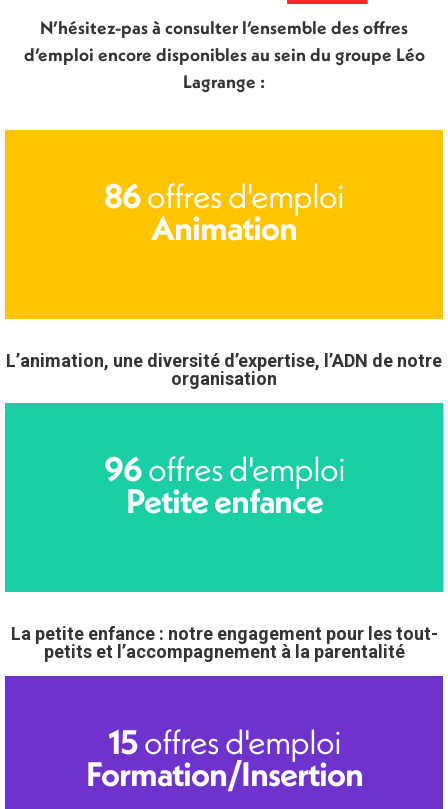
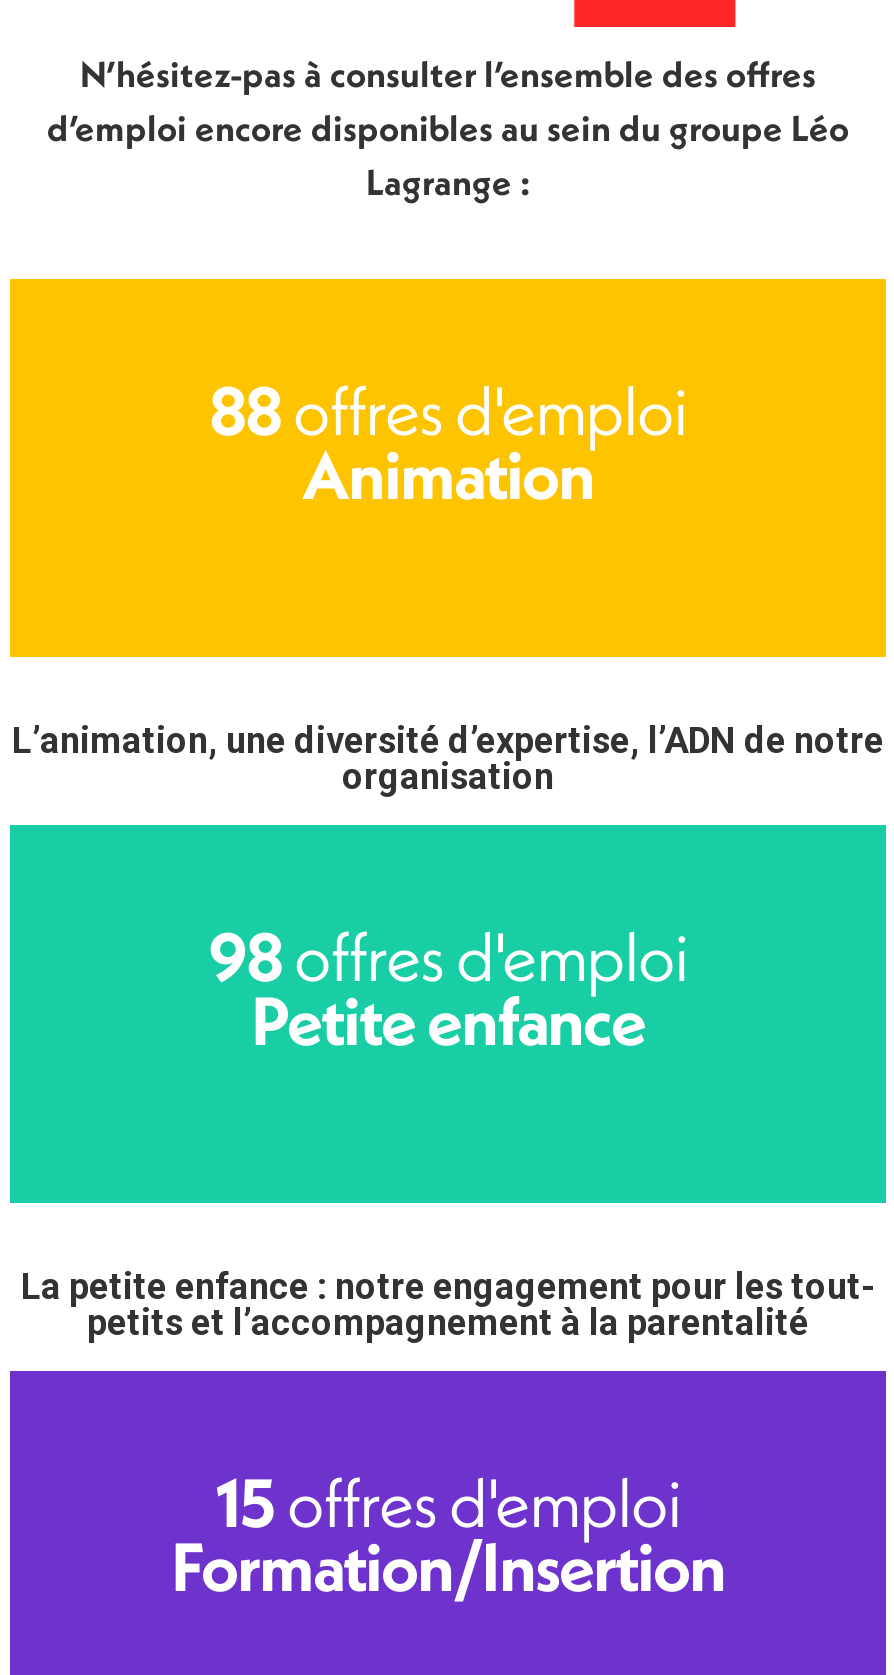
[104,174,344,217] 86 offres d'emploi -> [209,368,687,454] 88 offres d'emploi
[103,447,344,490] 96 offres d'emploi -> [208,914,688,1000] 98 offres d'emploi

